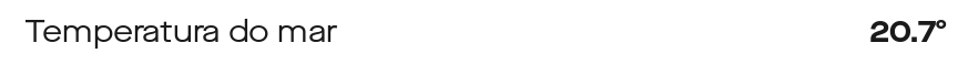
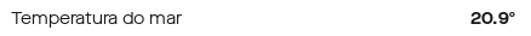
[869,10,947,52] 20.7º -> [470,7,515,30] 20.9º

